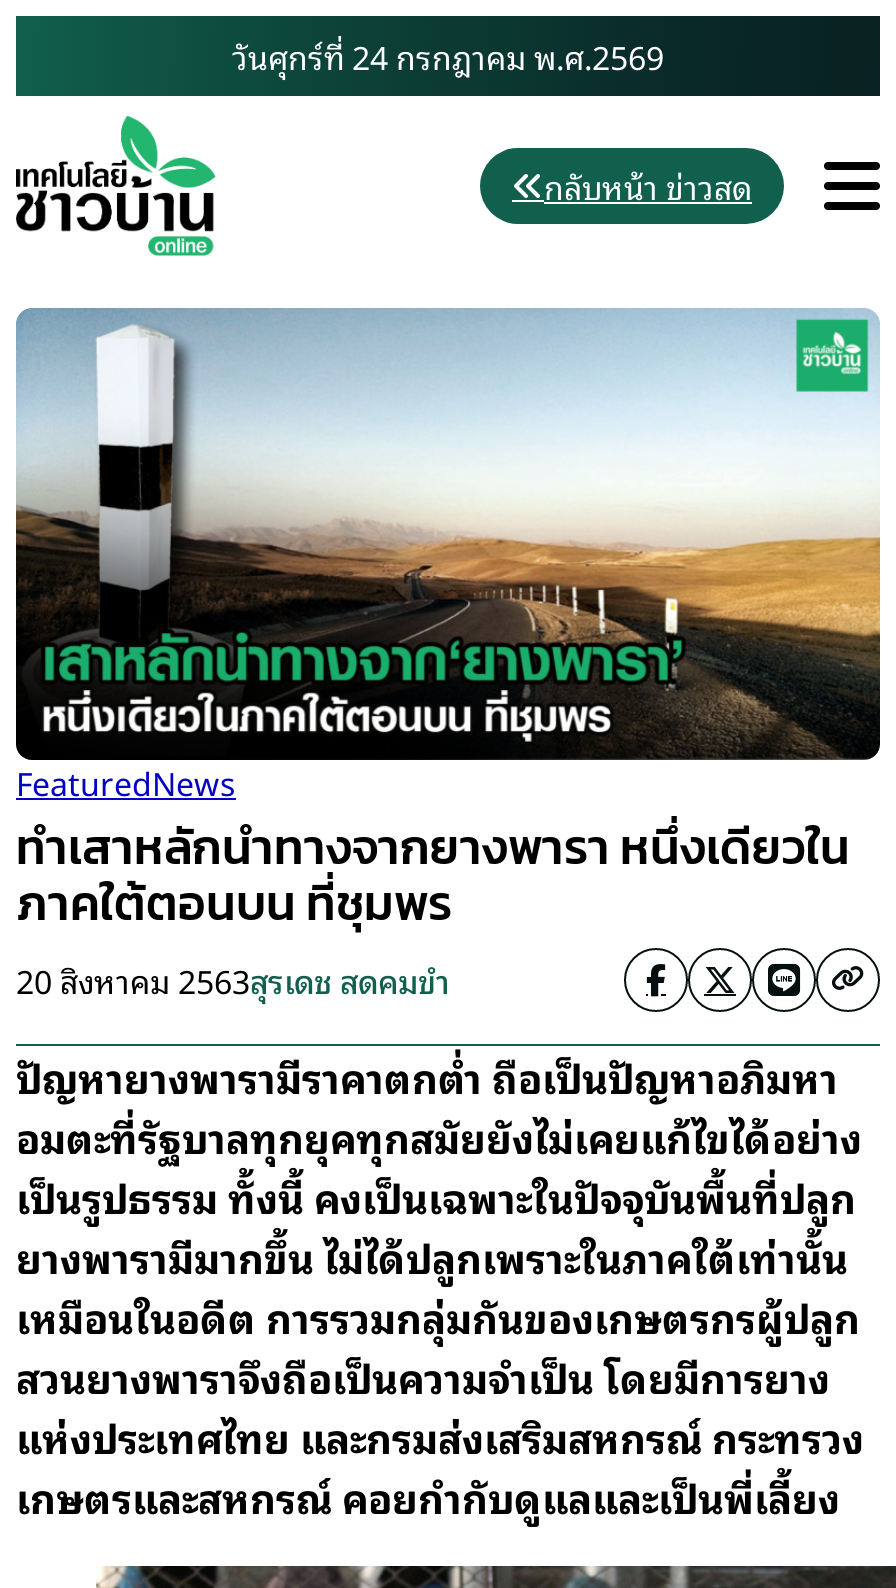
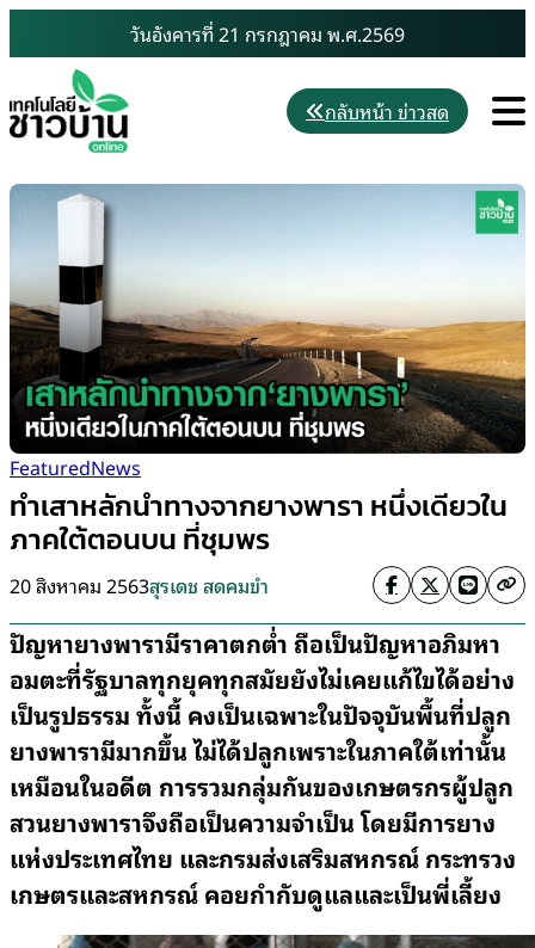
[232,30,664,82] วันศุกร์ที่ 24 กรกฎาคม พ.ศ.2569 -> [130,18,405,49] วันอังคารที่ 21 กรกฎาคม พ.ศ.2569

